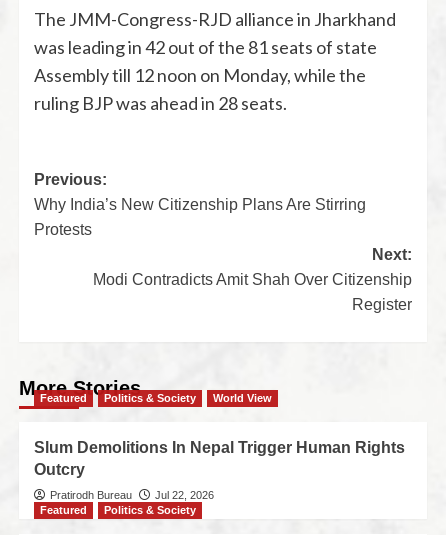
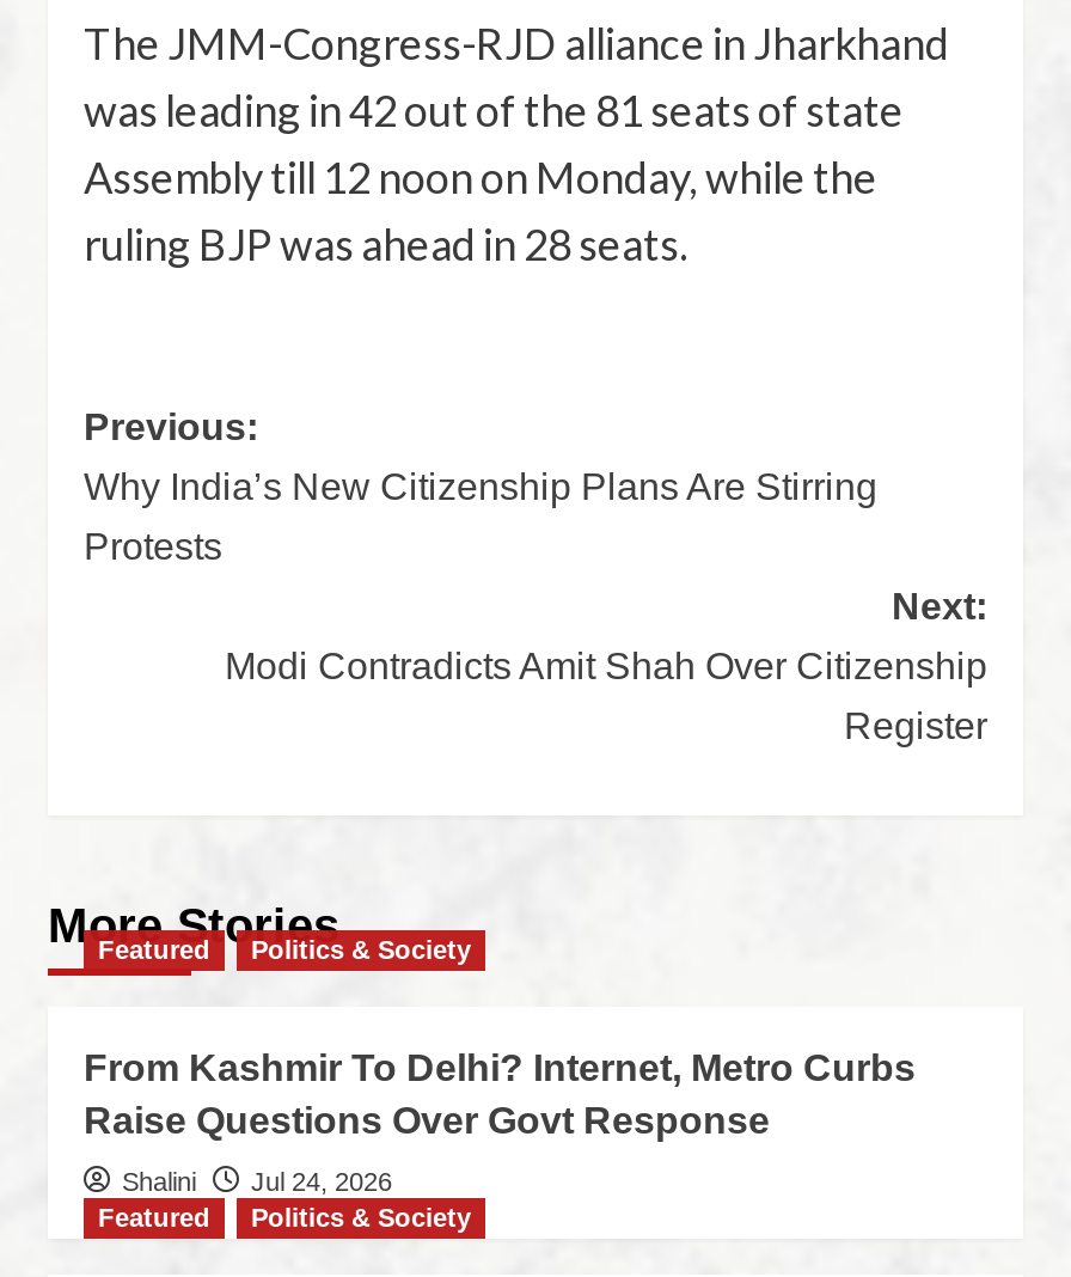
[34,392,405,501] World View | Slum Demolitions In Nepal Trigger Human Rights | Outcry | Pratirodh Bureau | Jul 22, 2026 -> [84,1047,916,1195] From Kashmir To Delhi? Internet, Metro Curbs | Raise Questions Over Govt Response | Shalini | Jul 24, 2026

